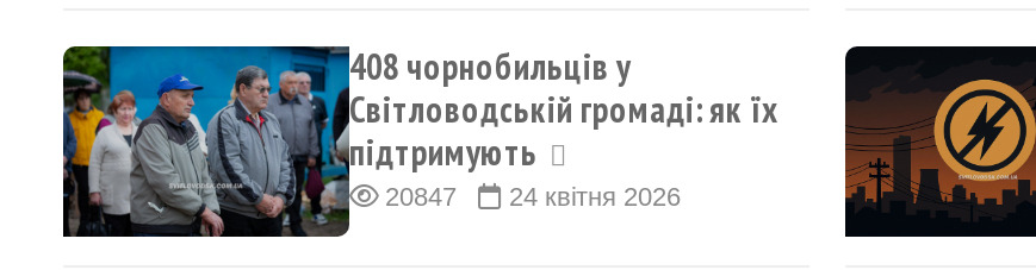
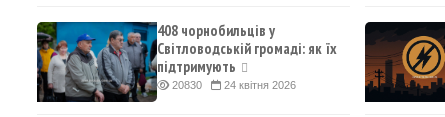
[378,182,681,211] 20847 24 квітня 2026 -> [169,79,296,91] 20830 24 квітня 2026

